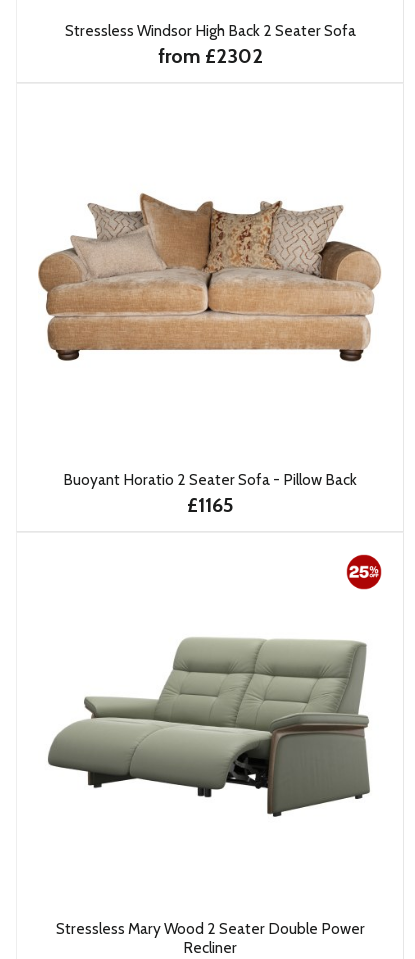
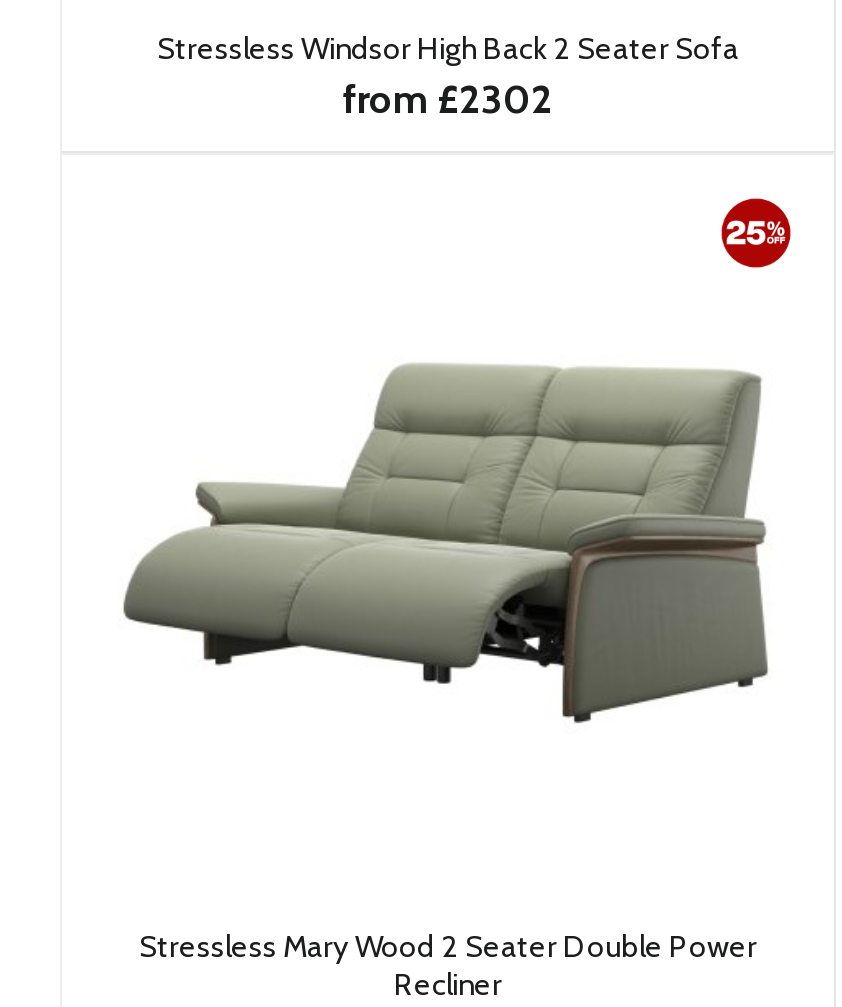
[37,192,382,363] [image] -> none
[63,470,357,517] Buoyant Horatio 2 Seater Sofa - Pillow Back | £1165 -> none

